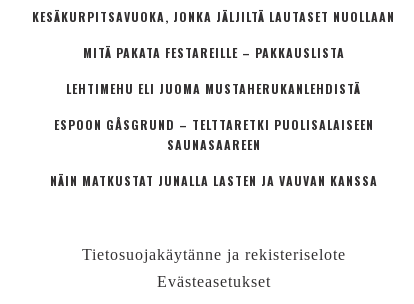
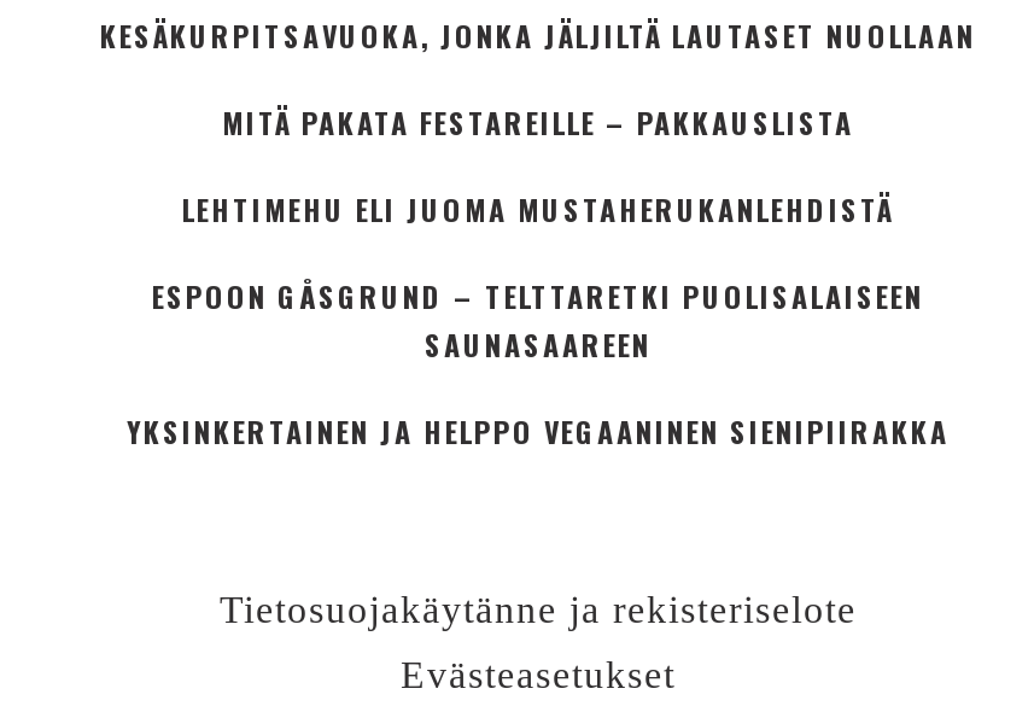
[50,171,378,188] NÄIN MATKUSTAT JUNALLA LASTEN JA VAUVAN KANSSA -> [127,409,950,450] YKSINKERTAINEN JA HELPPO VEGAANINEN SIENIPIIRAKKA

